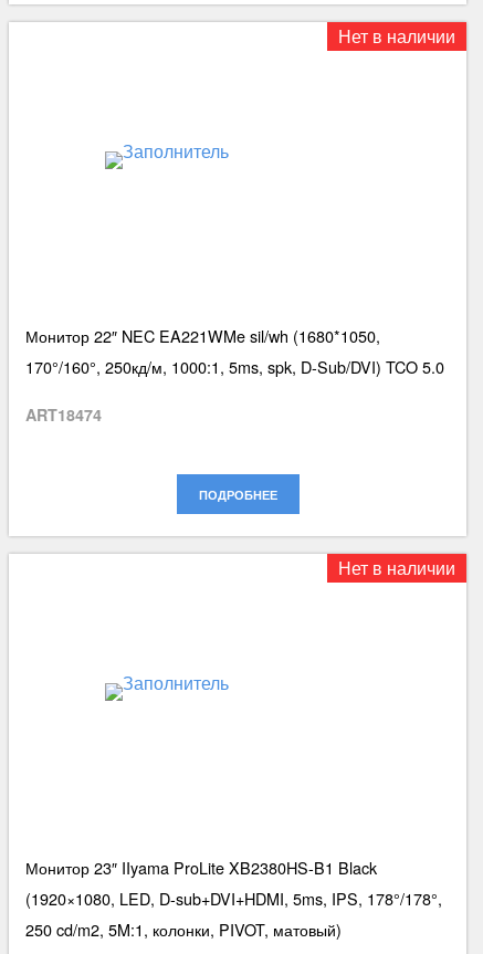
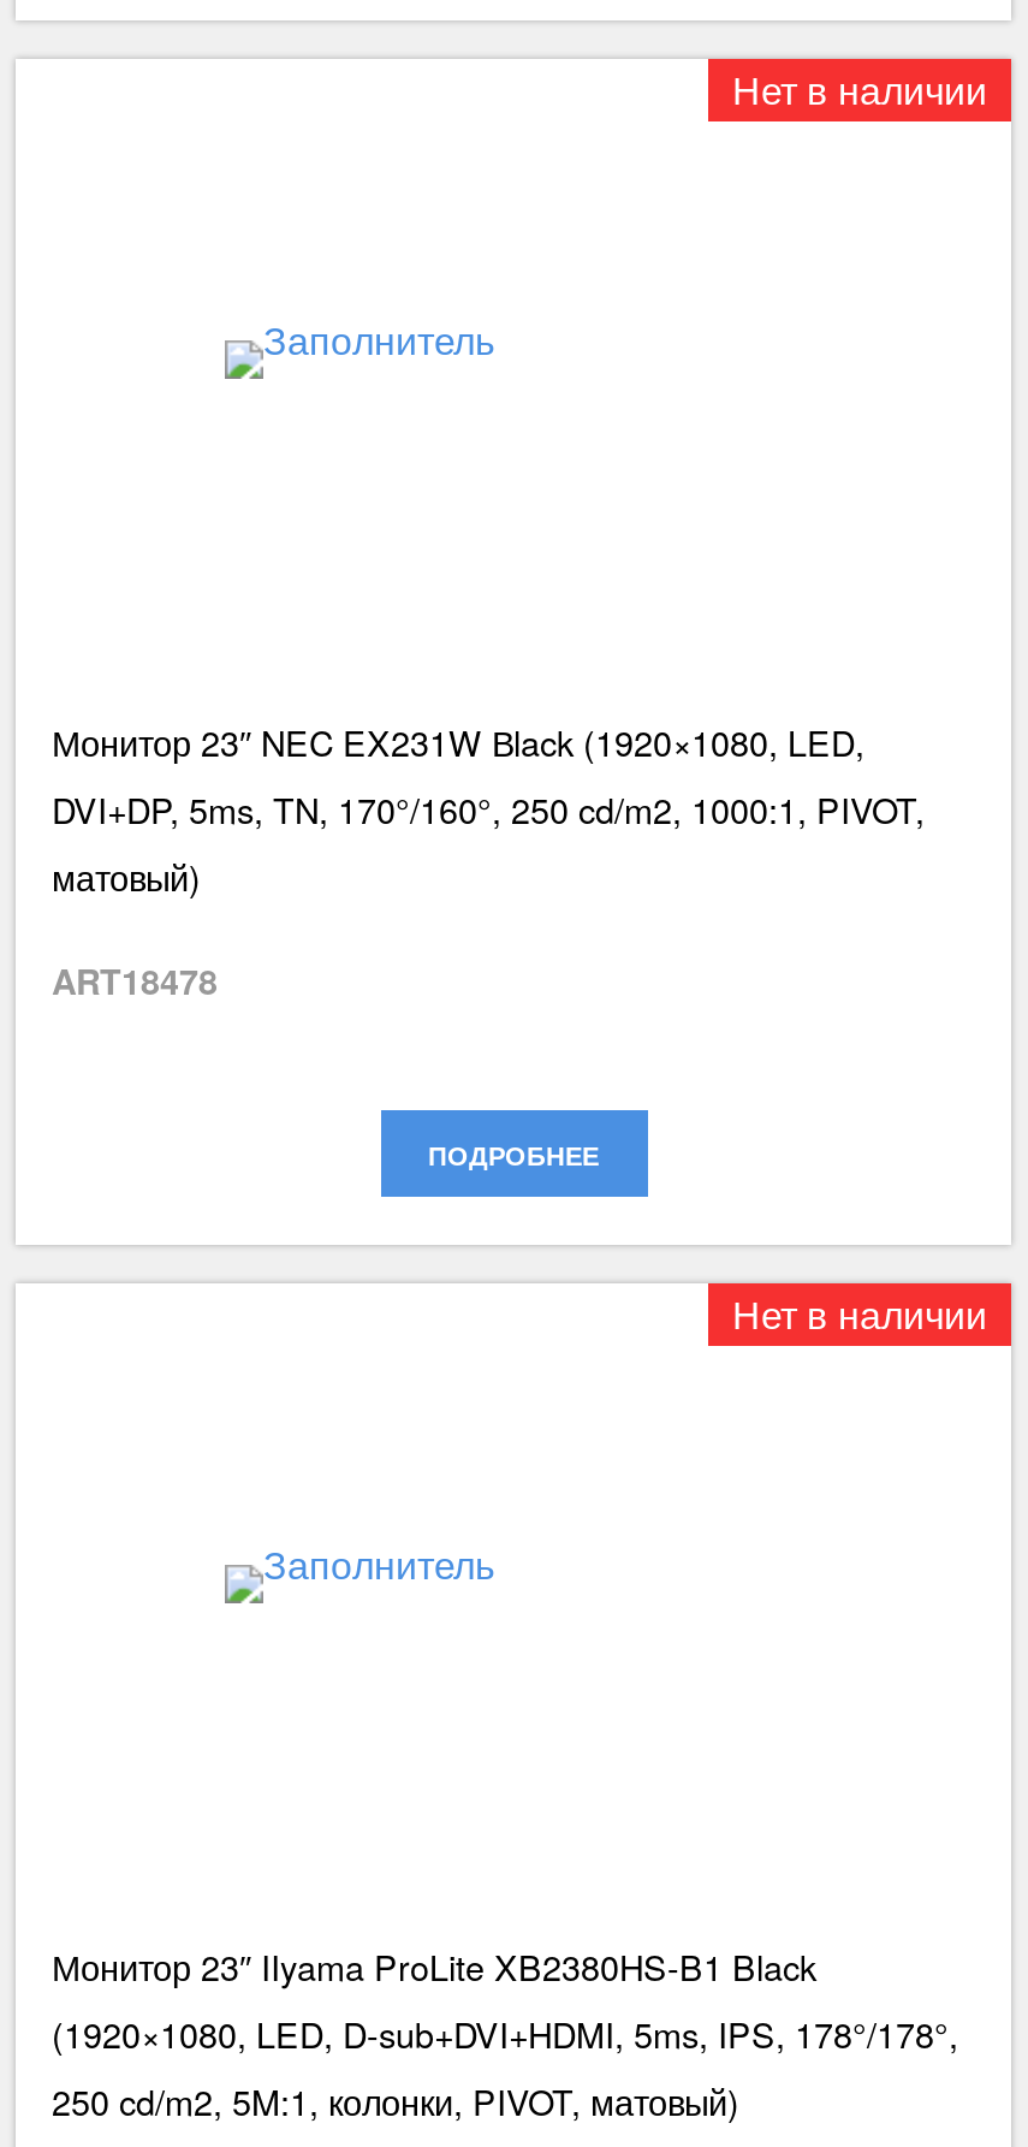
[25,324,444,379] Монитор 22″ NEC EA221WMe sil/wh (1680*1050, | 170°/160°, 250кд/м, 1000:1, 5ms, spk, D-Sub/DVI) TCO 5.0 -> [52,717,925,902] Монитор 23″ NEC EX231W Вlack (1920×1080, LED, | DVI+DP, 5ms, TN, 170°/160°, 250 cd/m2, 1000:1, PIVOT, | матовый)
[25,404,102,426] ART18474 -> [52,957,218,1005] ART18478

